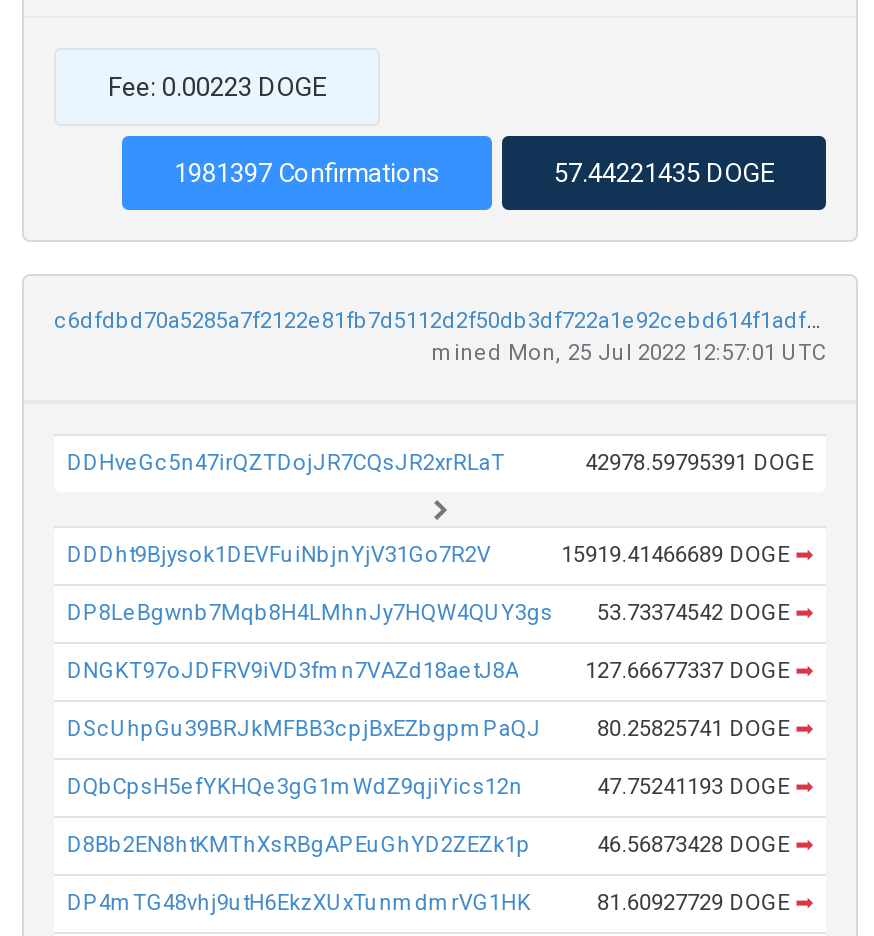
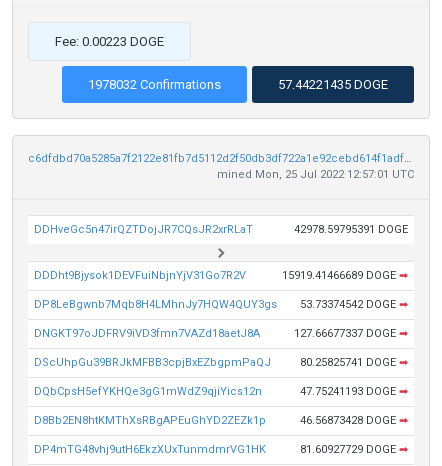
[174,159,440,189] 1981397 Confirmations -> [88,77,221,92] 1978032 Confirmations

